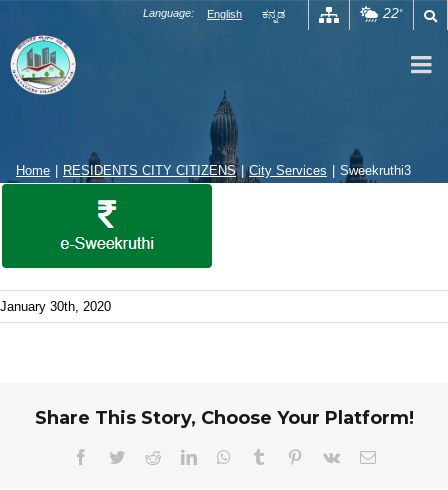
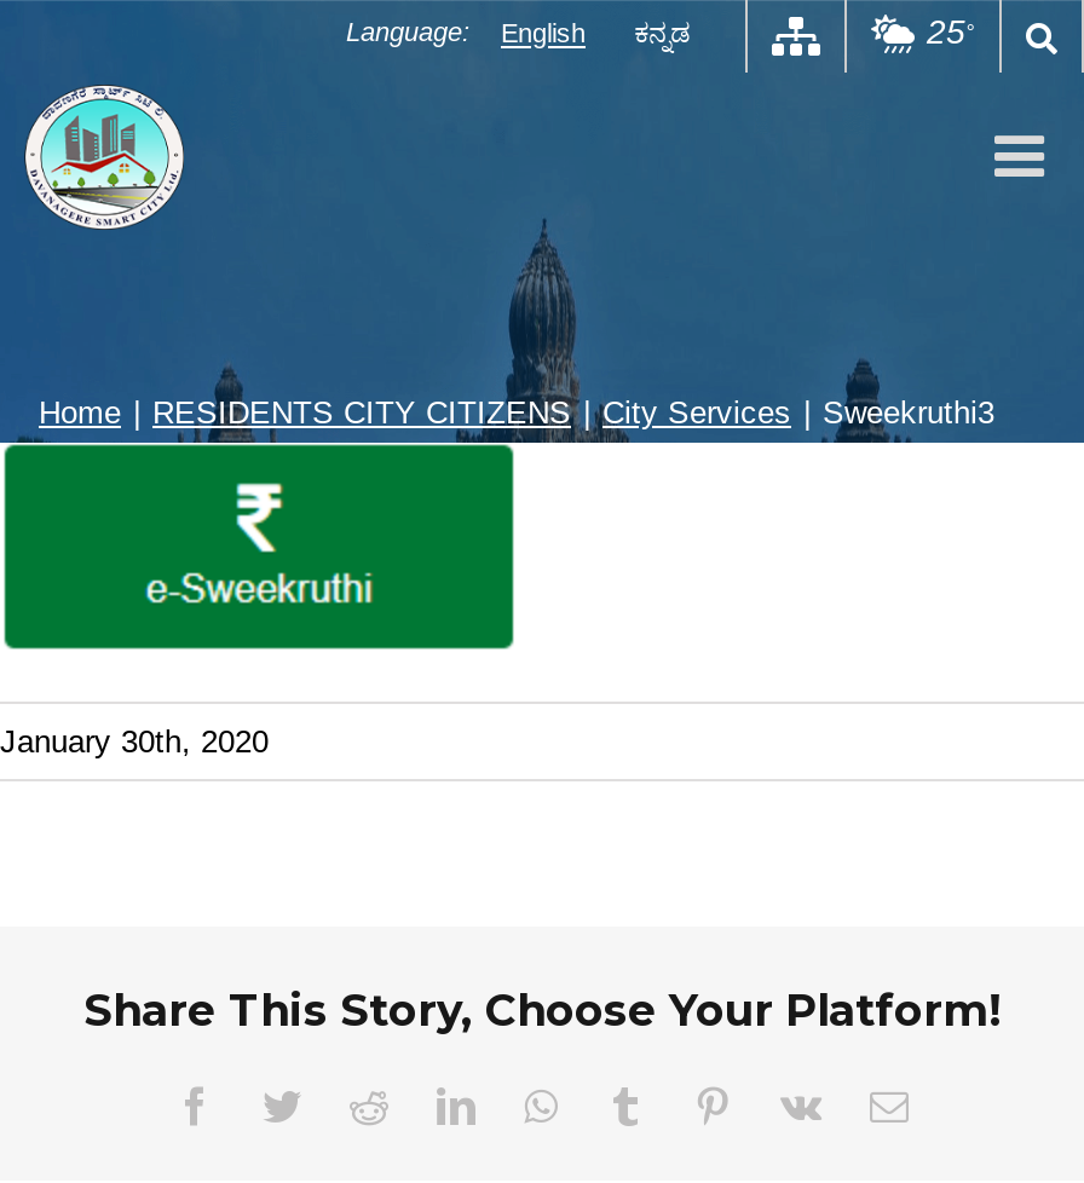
[383,5,403,21] 22° -> [927,12,975,51] 25°

